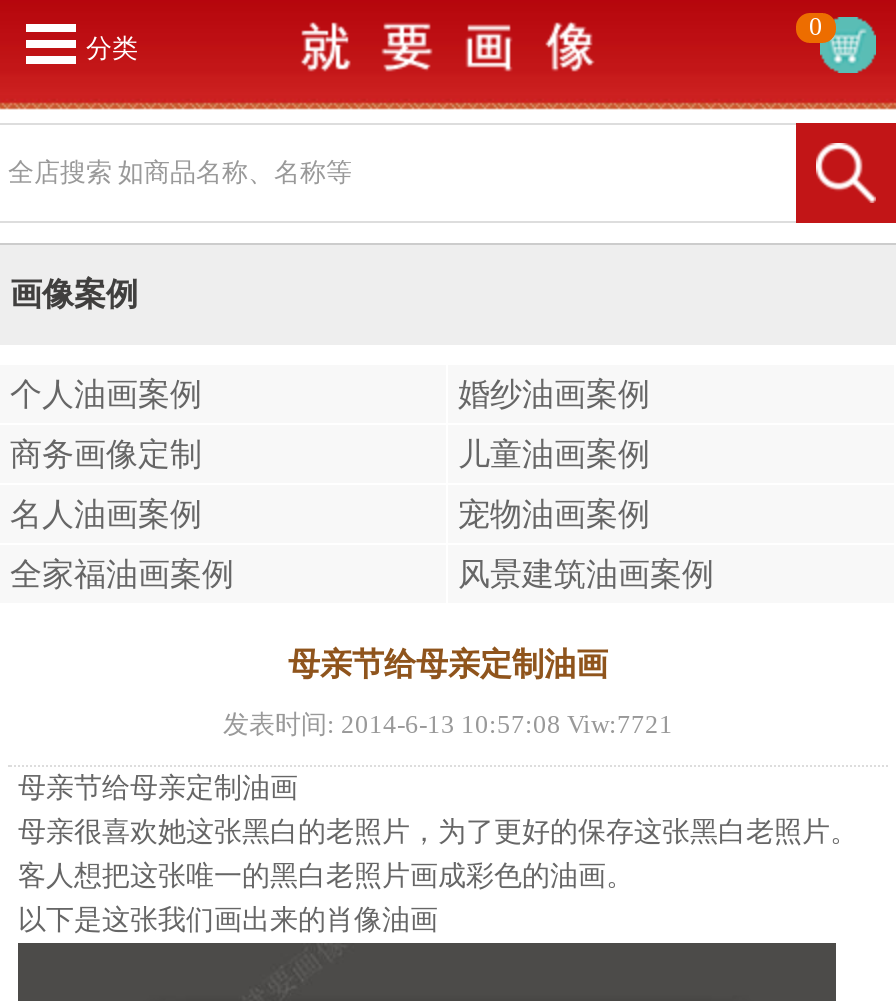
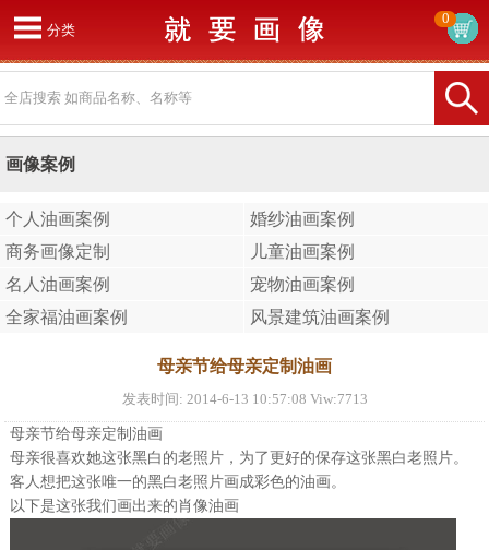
[223,711,673,739] 发表时间: 2014-6-13 10:57:08 Viw:7721 -> [122,392,367,407] 发表时间: 2014-6-13 10:57:08 Viw:7713

